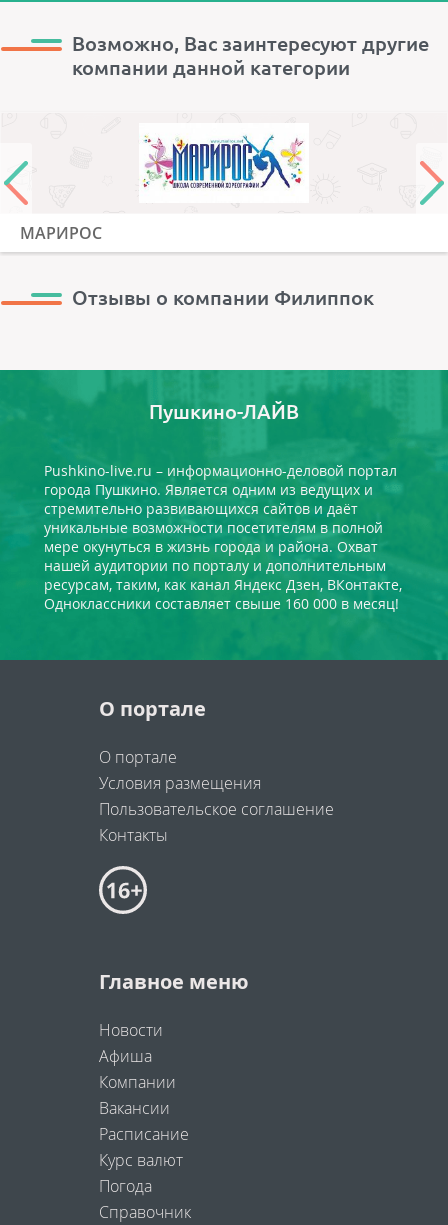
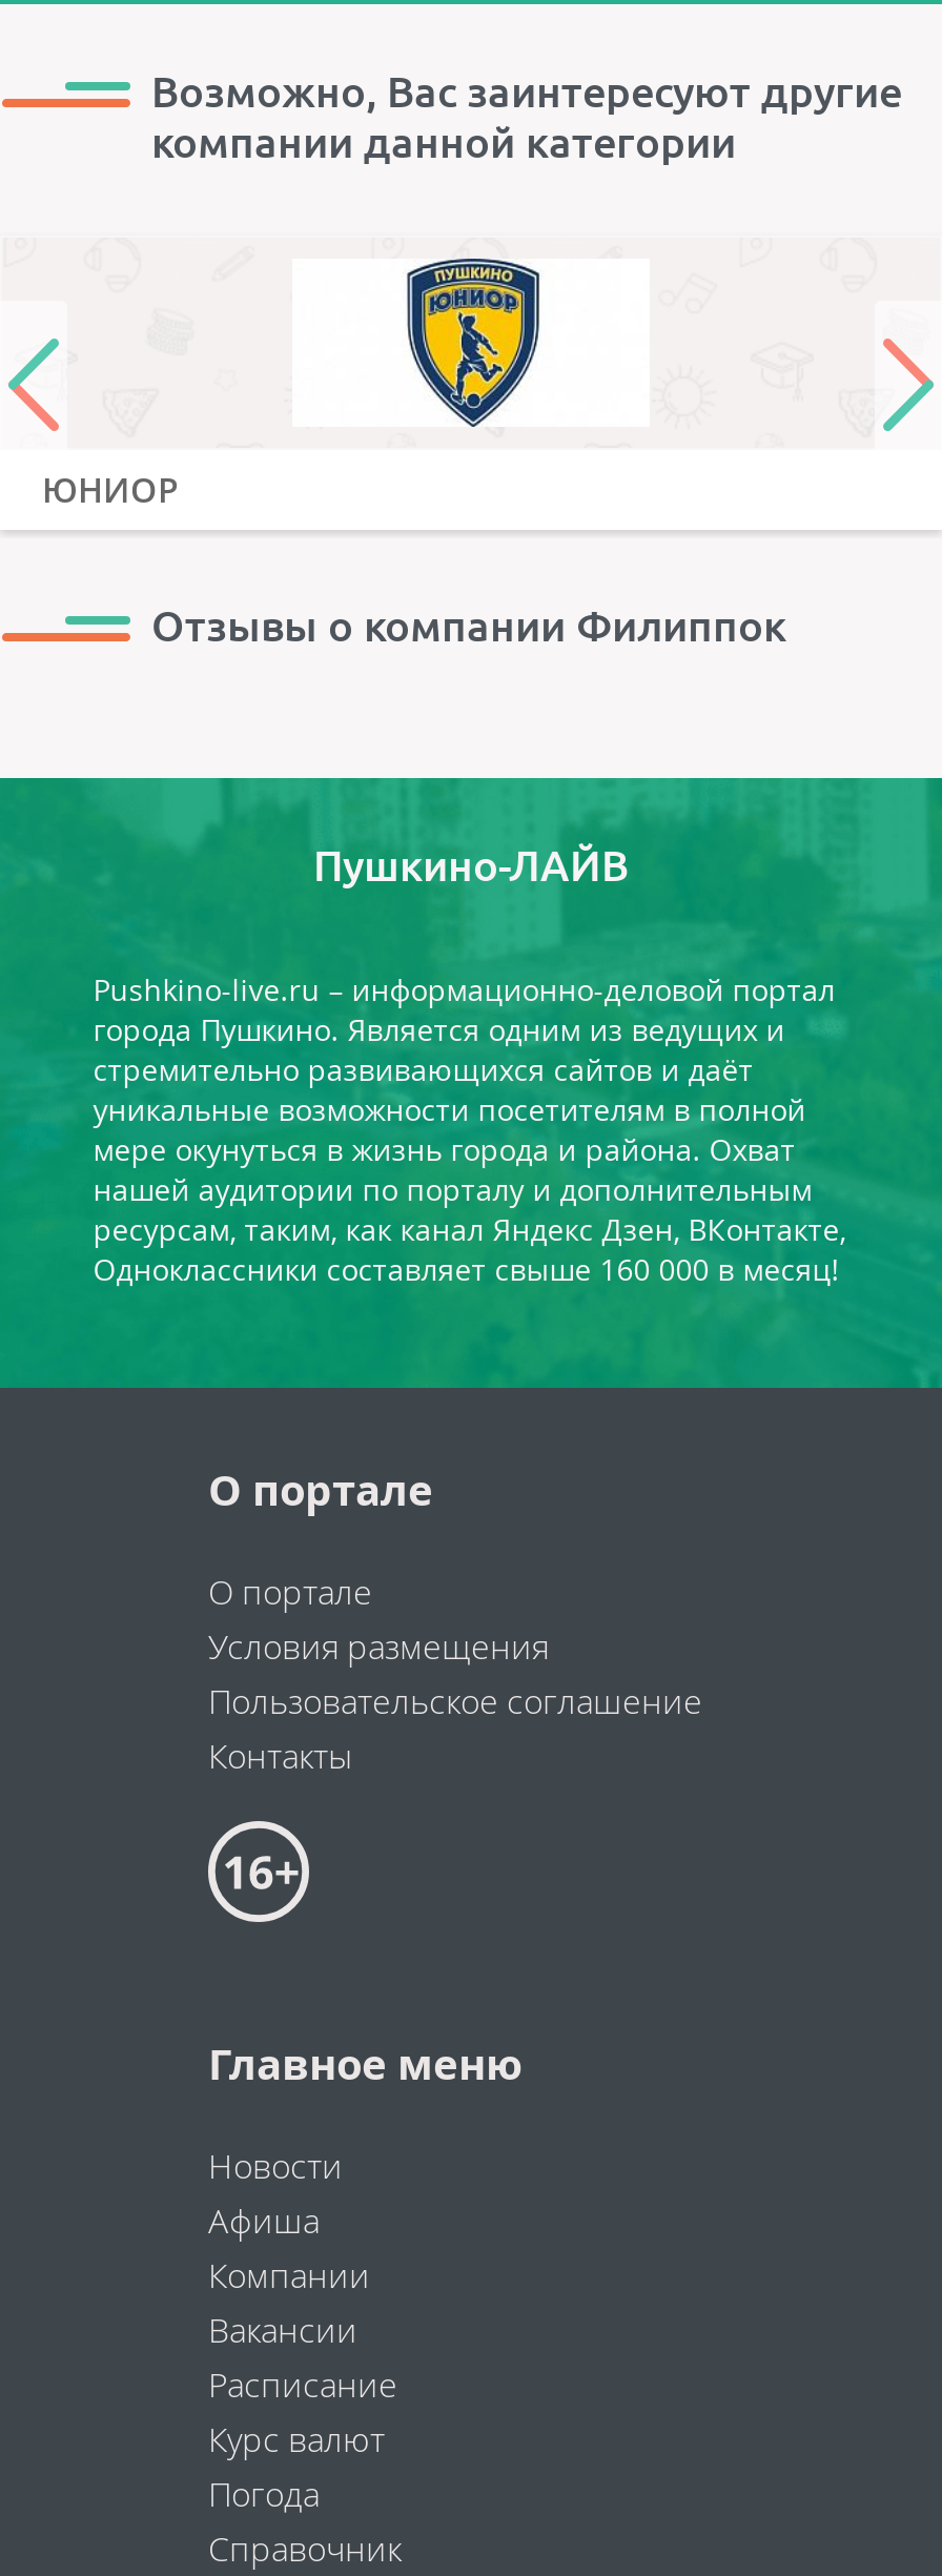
[142,123,304,203] [image] -> [303,257,635,429] [image]
[20,222,102,244] МАРИРОС -> [42,467,179,513] ЮНИОР

